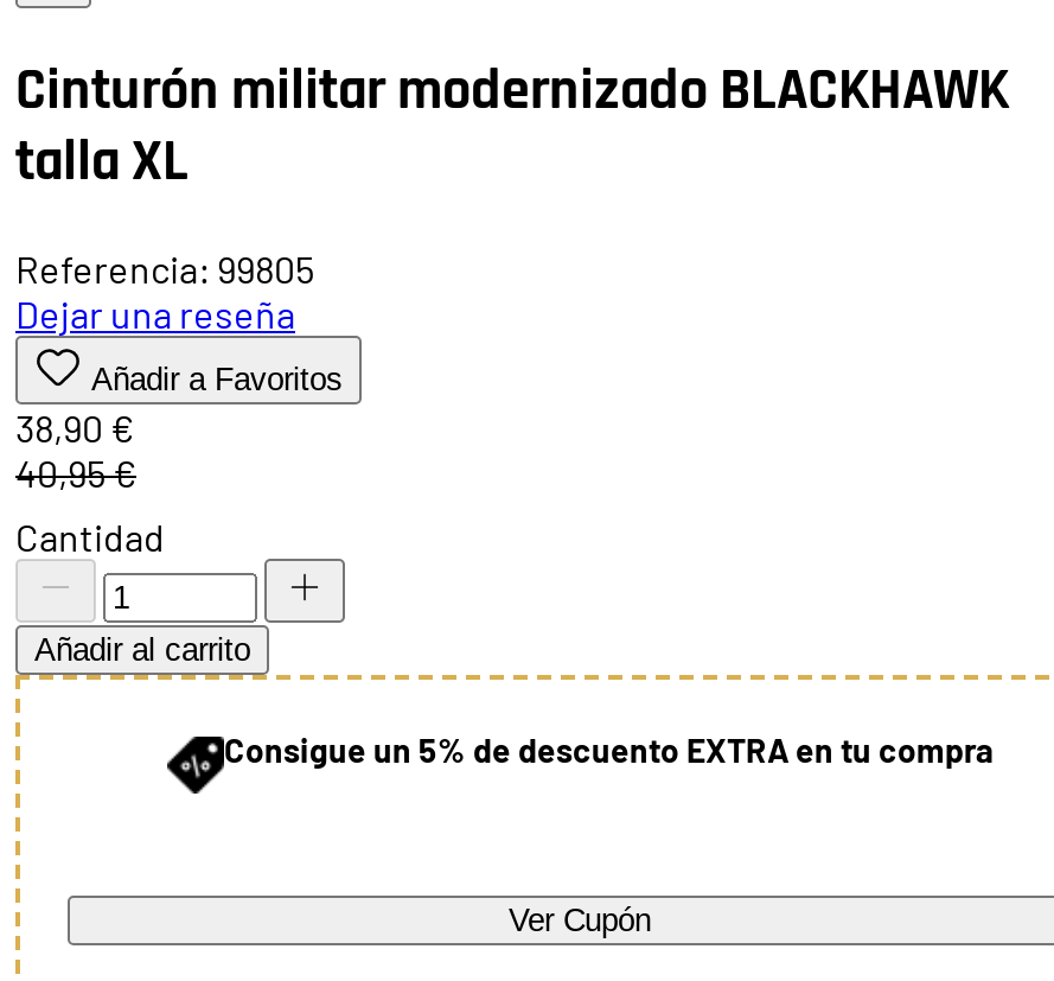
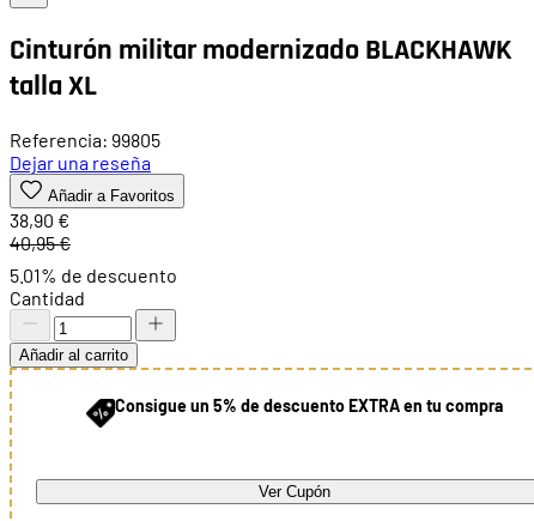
none -> [10,263,177,286] 5.01% de descuento

